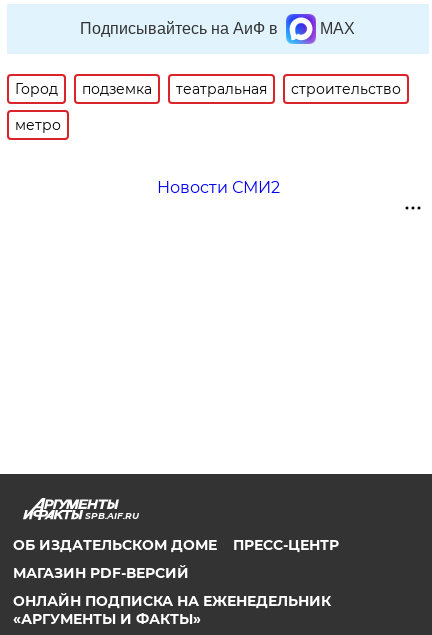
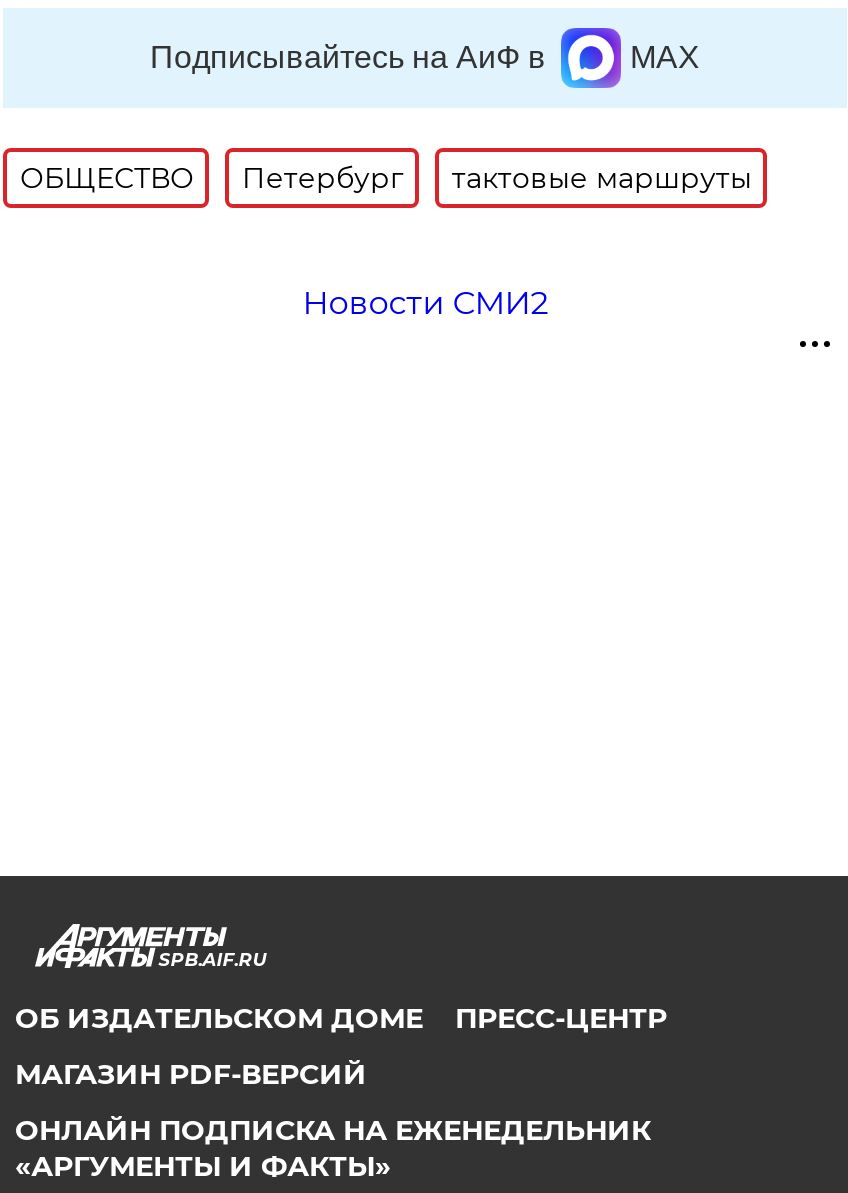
[15,80,401,134] Город | подземка | театральная | строительство | метро -> [20,160,752,196] ОБЩЕСТВО | Петербург | тактовые маршруты

